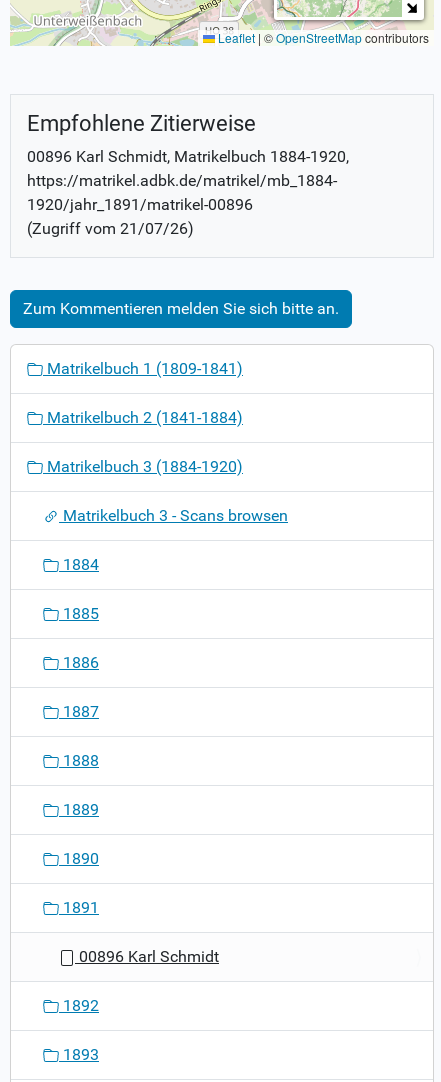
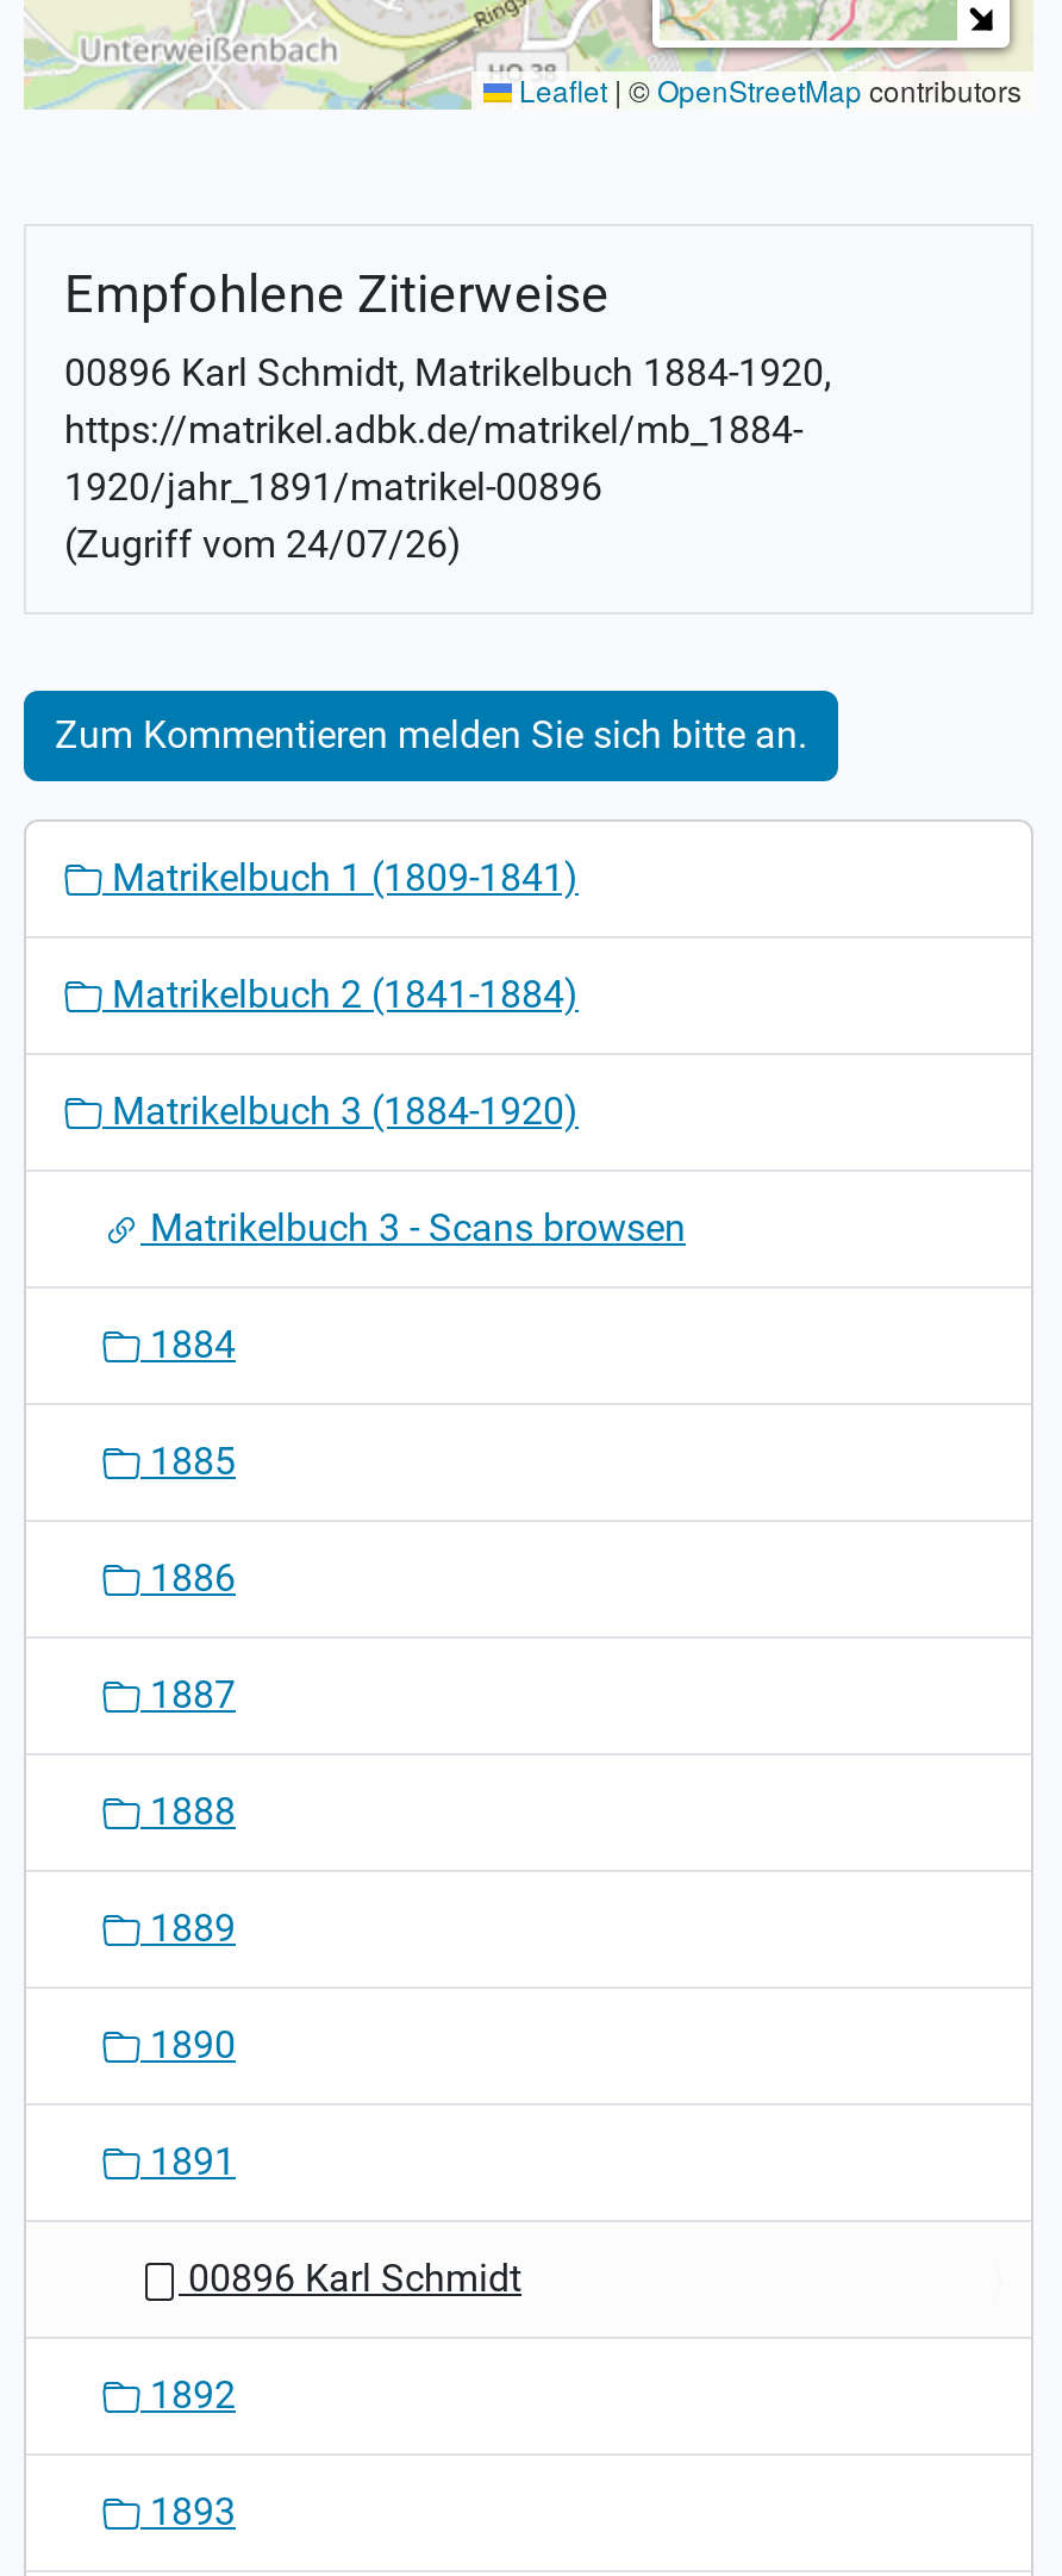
[27,219,194,238] (Zugriff vom 21/07/26) -> [64,521,462,567] (Zugriff vom 24/07/26)

